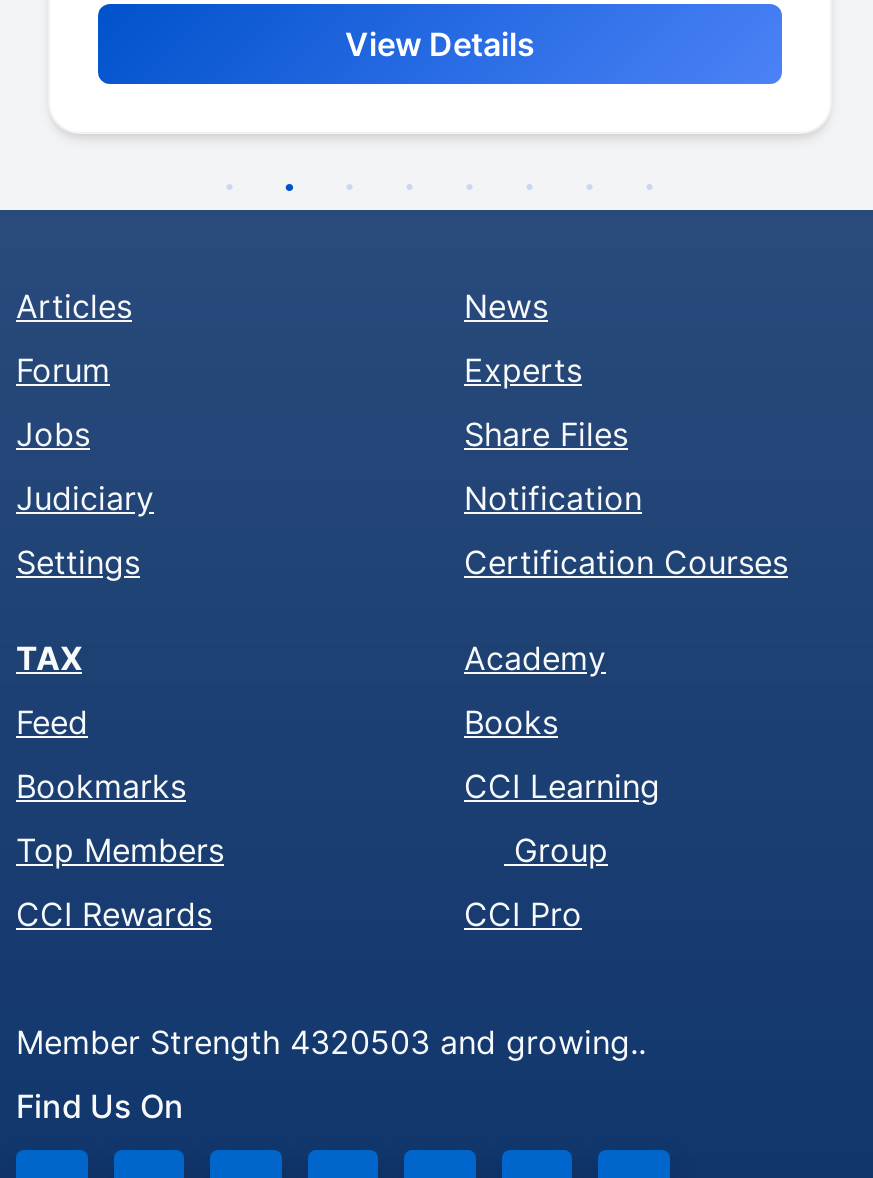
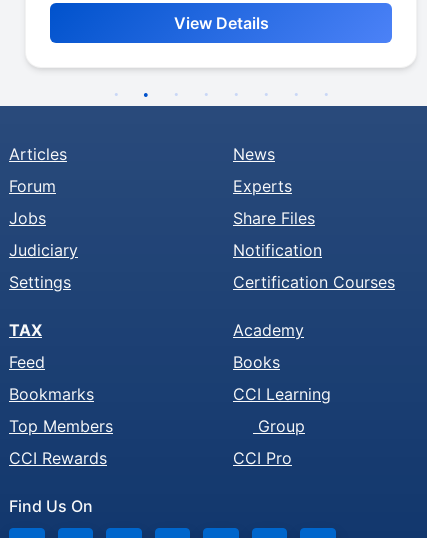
[16,1022,646,1062] Member Strength 4320503 and growing.. -> none

